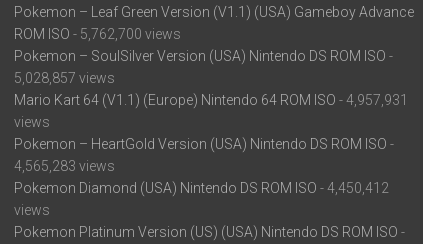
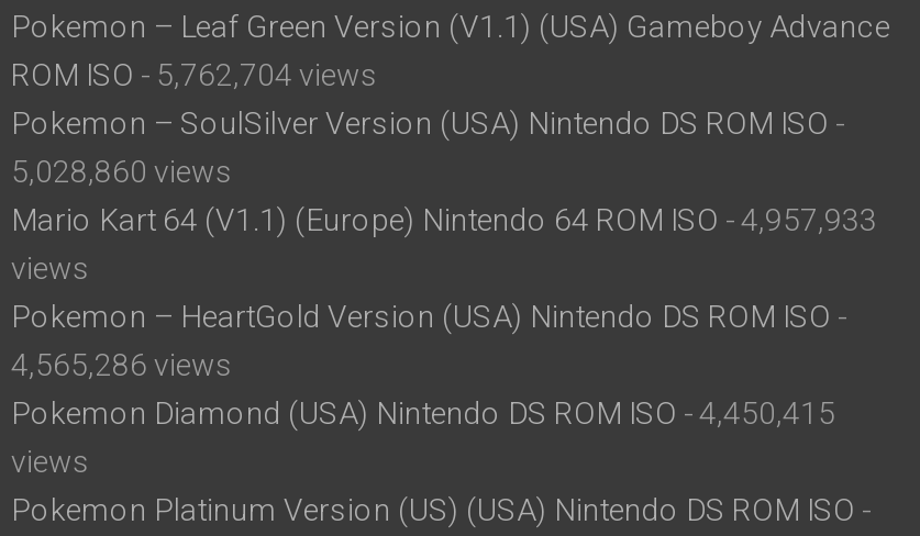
[14,26,181,42] ROM ISO - 5,762,700 views -> [11,57,378,92] ROM ISO - 5,762,704 views
[14,70,115,86] 5,028,857 views -> [11,154,233,189] 5,028,860 views
[14,92,408,108] Mario Kart 64 (V1.1) (Europe) Nintendo 64 ROM ISO - 4,957,931 -> [11,202,877,237] Mario Kart 64 (V1.1) (Europe) Nintendo 64 ROM ISO - 4,957,933
[14,158,115,174] 4,565,283 views -> [11,347,233,382] 4,565,286 views
[14,180,389,196] Pokemon Diamond (USA) Nintendo DS ROM ISO - 4,450,412 -> [11,395,835,431] Pokemon Diamond (USA) Nintendo DS ROM ISO - 4,450,415

